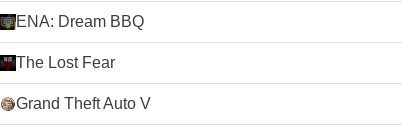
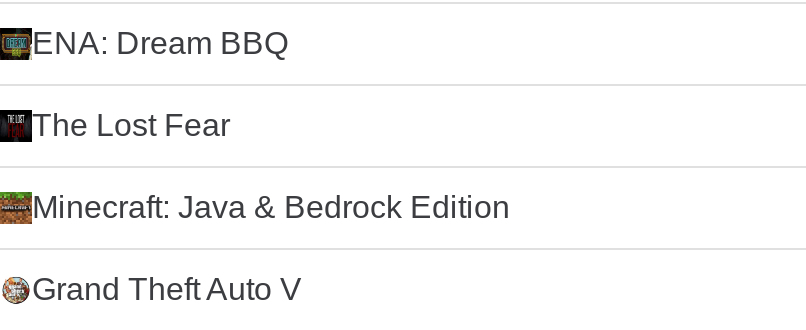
none -> [32,190,510,224] Minecraft: Java & Bedrock Edition

